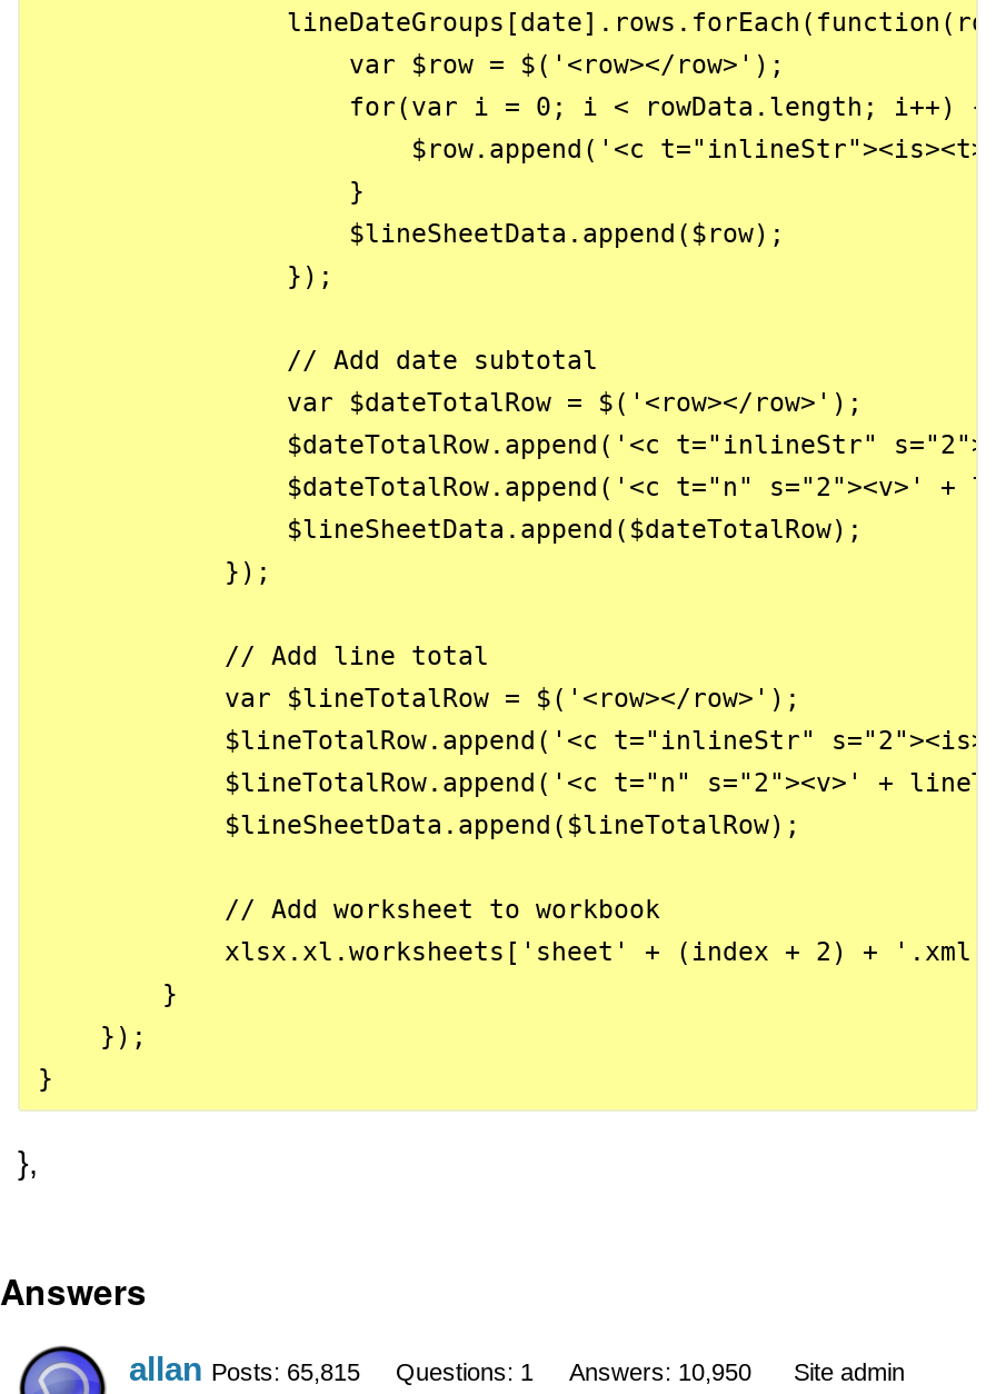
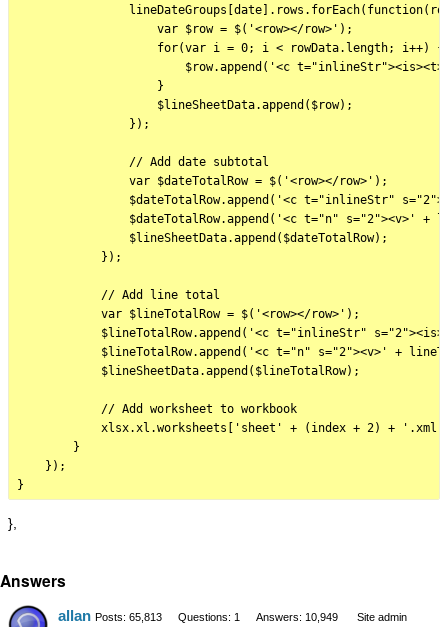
[129,1350,360,1388] allan Posts: 65,815 -> [58,607,162,624] allan Posts: 65,813
[569,1359,751,1386] Answers: 10,950 -> [256,611,338,623] Answers: 10,949

